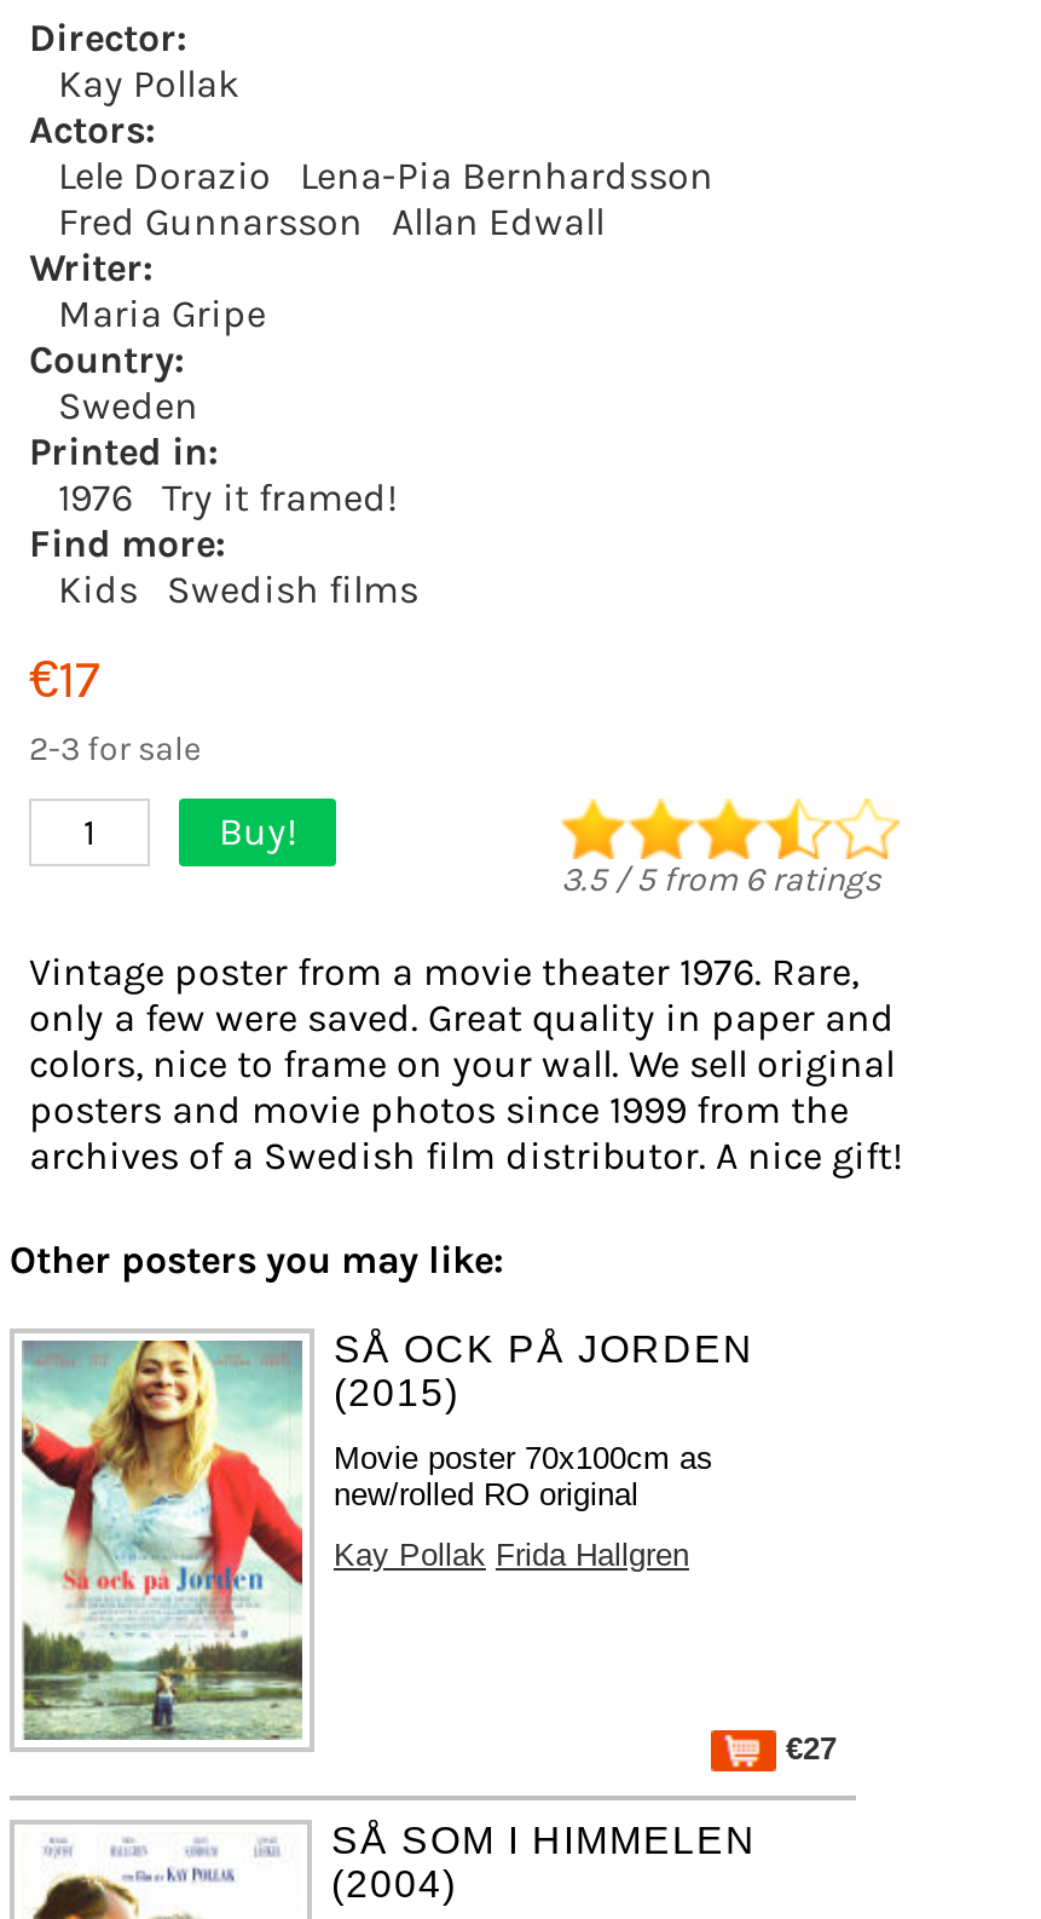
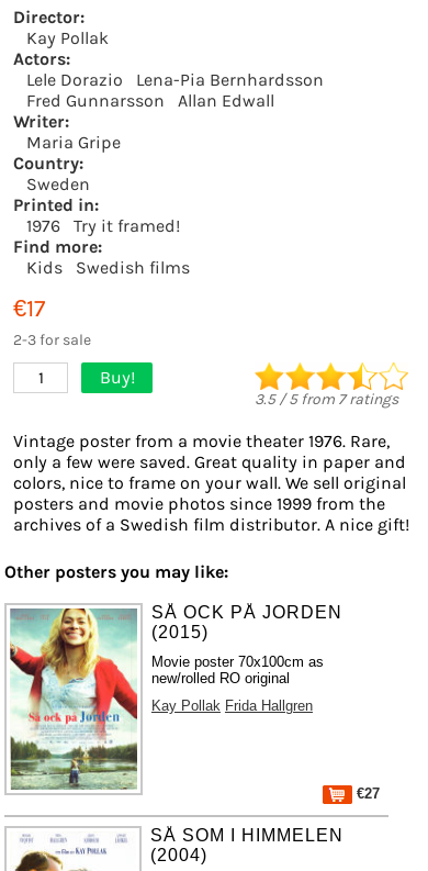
[561,859,880,900] 3.5/5 from 6 ratings -> [255,390,398,409] 3.5/5 from 7 ratings

